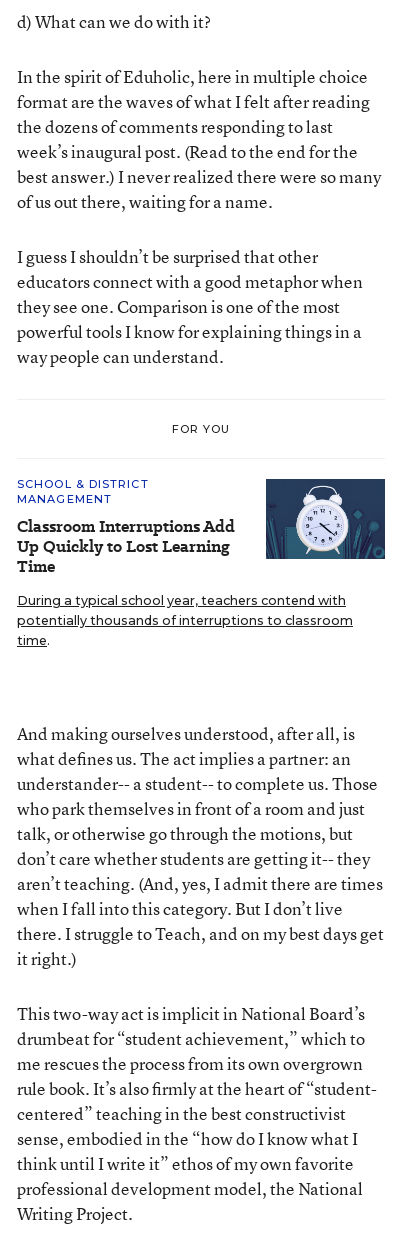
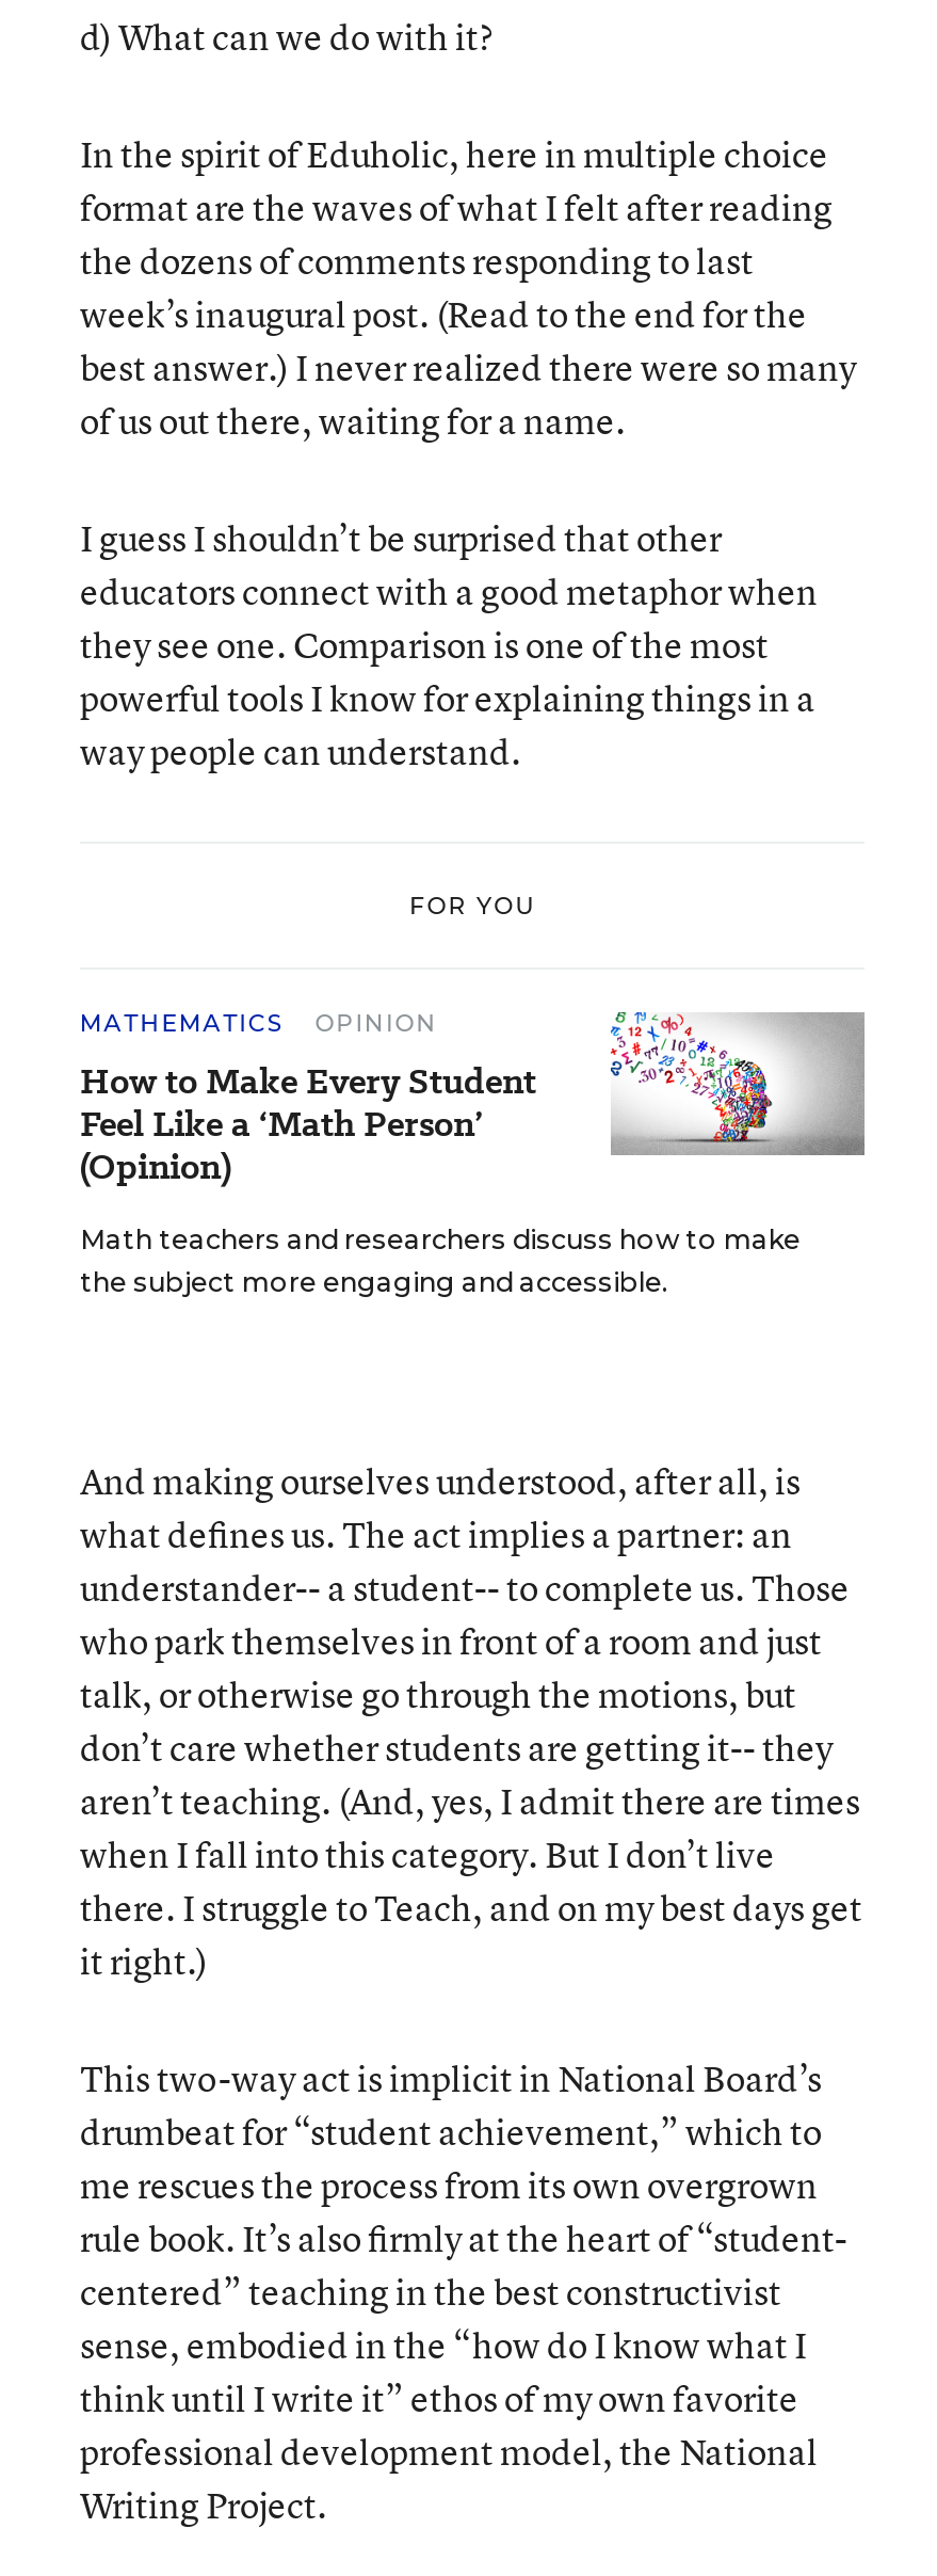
[17,477,235,578] SCHOOL & DISTRICT | MANAGEMENT | Classroom Interruptions Add | Up Quickly to Lost Learning | Time -> [80,1008,536,1191] MATHEMATICS | OPINION | How to Make Every Student | Feel Like a ‘Math Person’ | (Opinion)
[17,478,385,648] [image] | During a typical school year, teachers contend with | potentially thousands of interruptions to classroom | time. -> [80,1010,867,1298] [image] | Math teachers and researchers discuss how to make | the subject more engaging and accessible.

